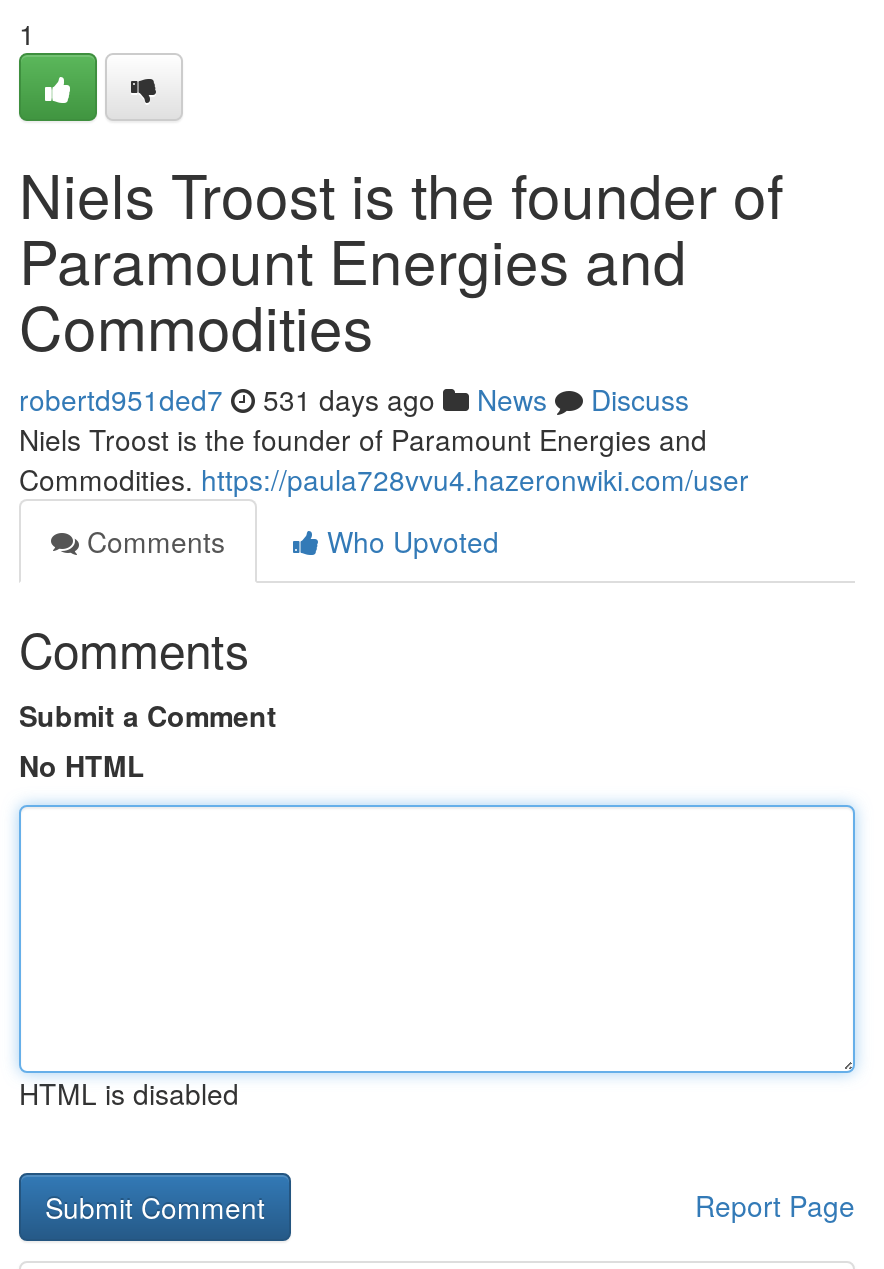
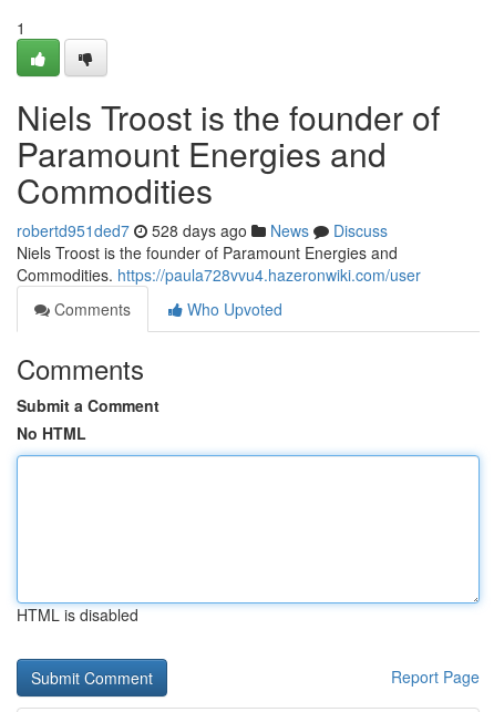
[19,379,689,419] robertd951ded7 531 days ago News Discuss -> [17,219,388,241] robertd951ded7 528 days ago News Discuss

